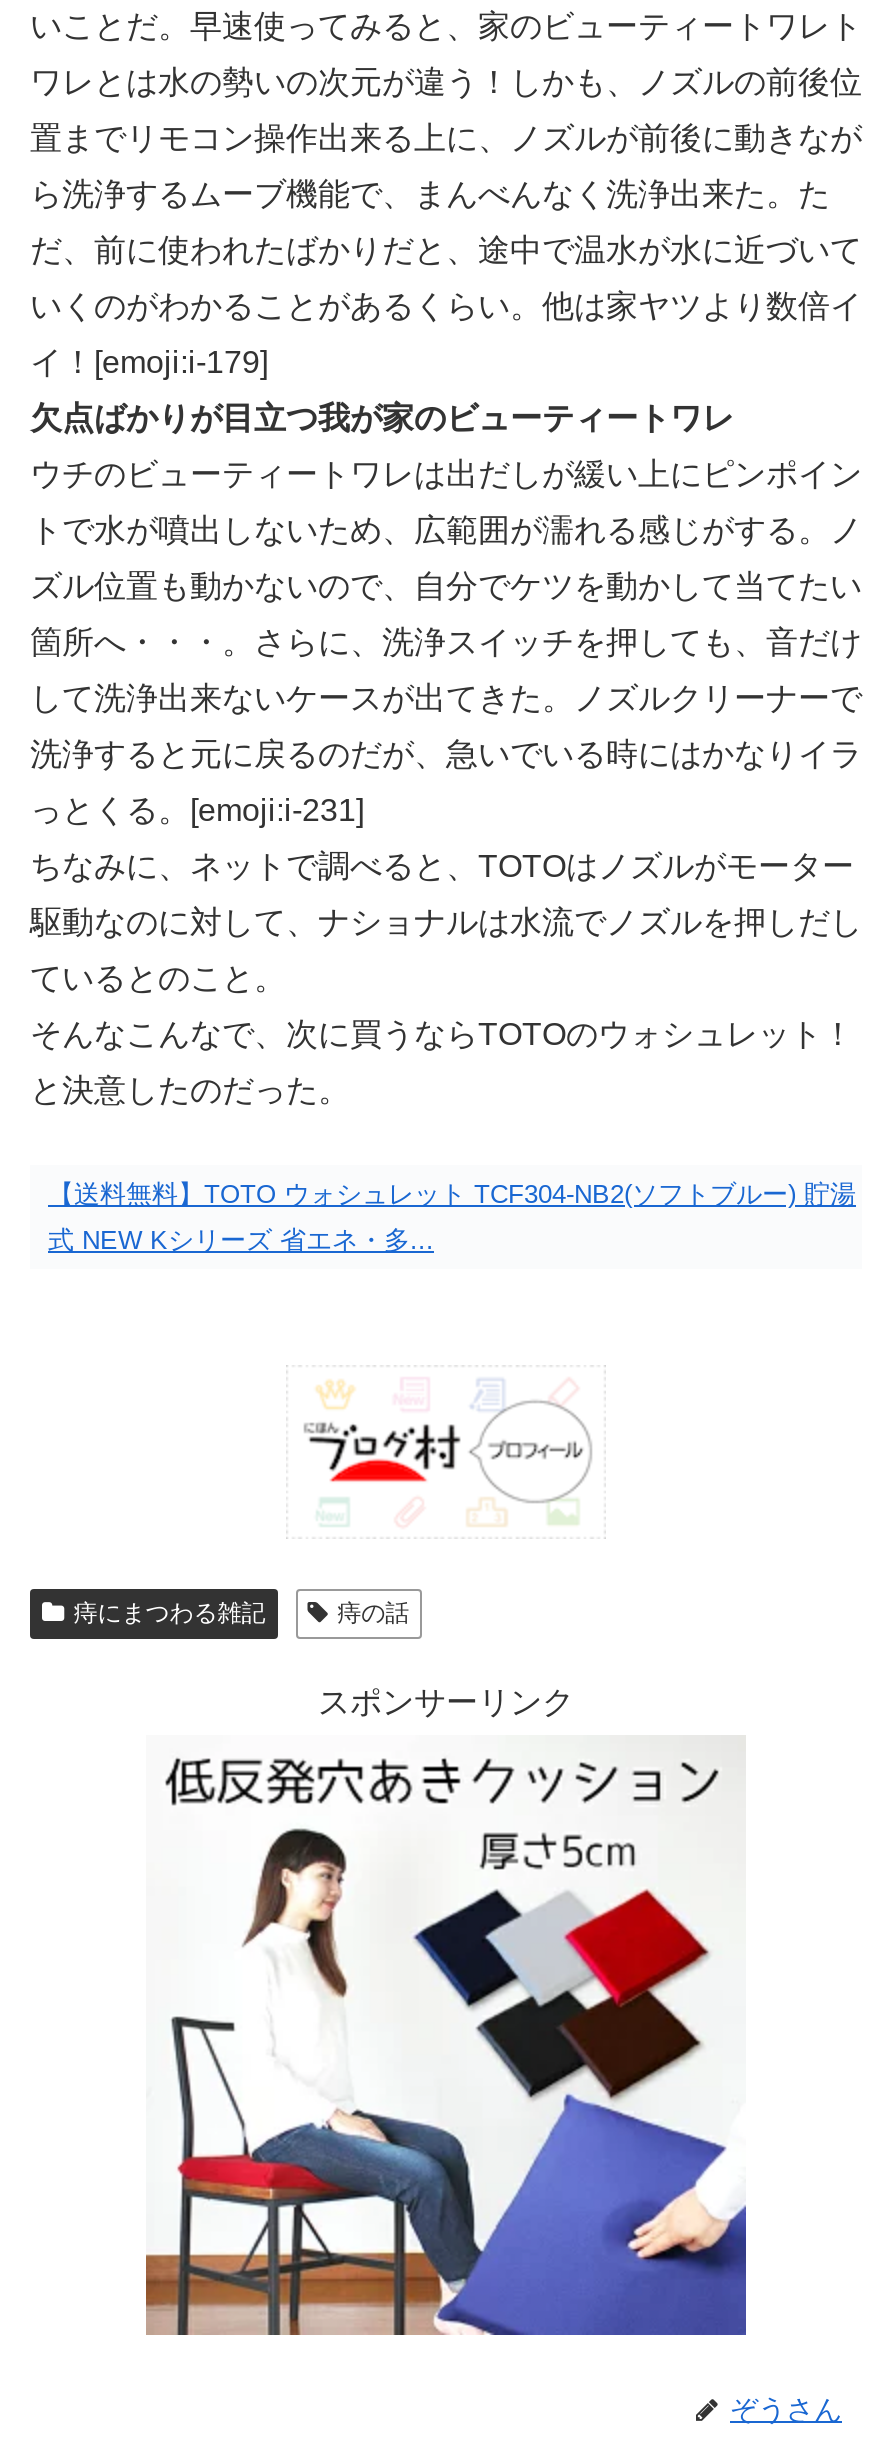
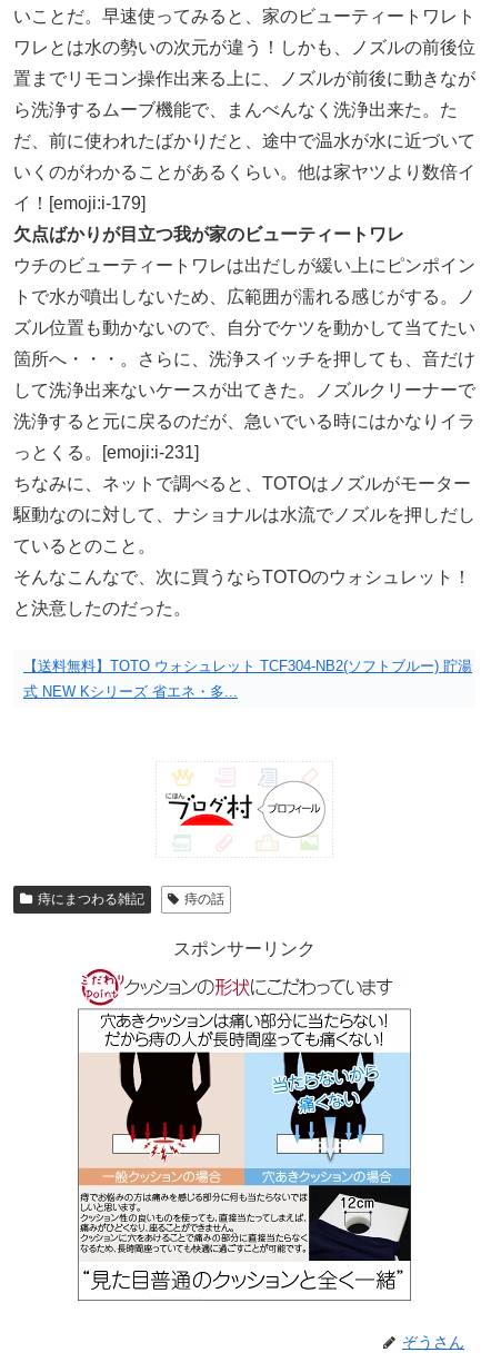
[146,1739,748,2335] [image] -> [77,968,412,1302] [image]

